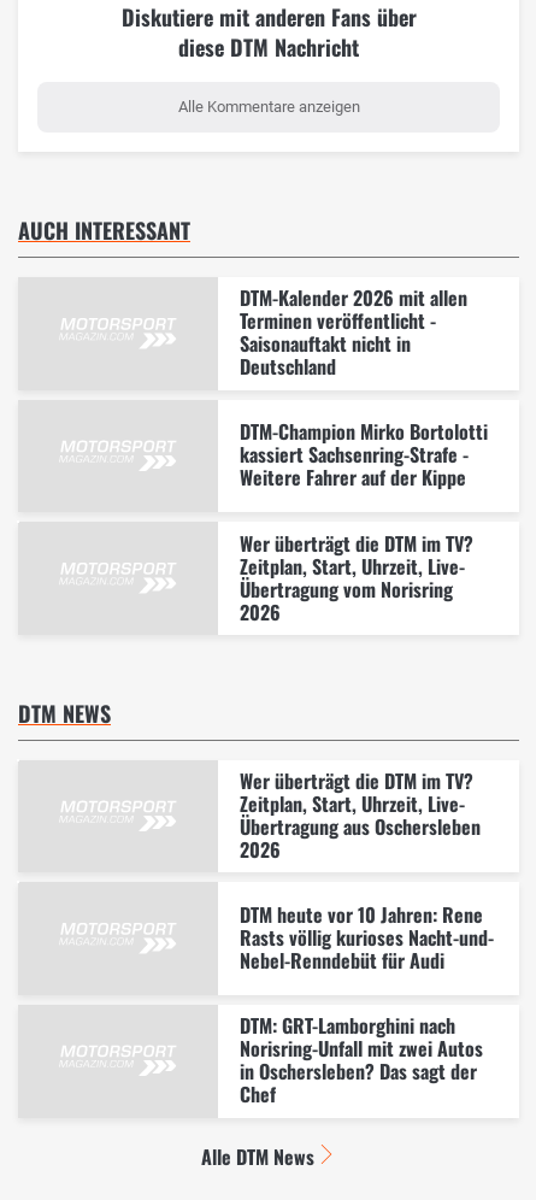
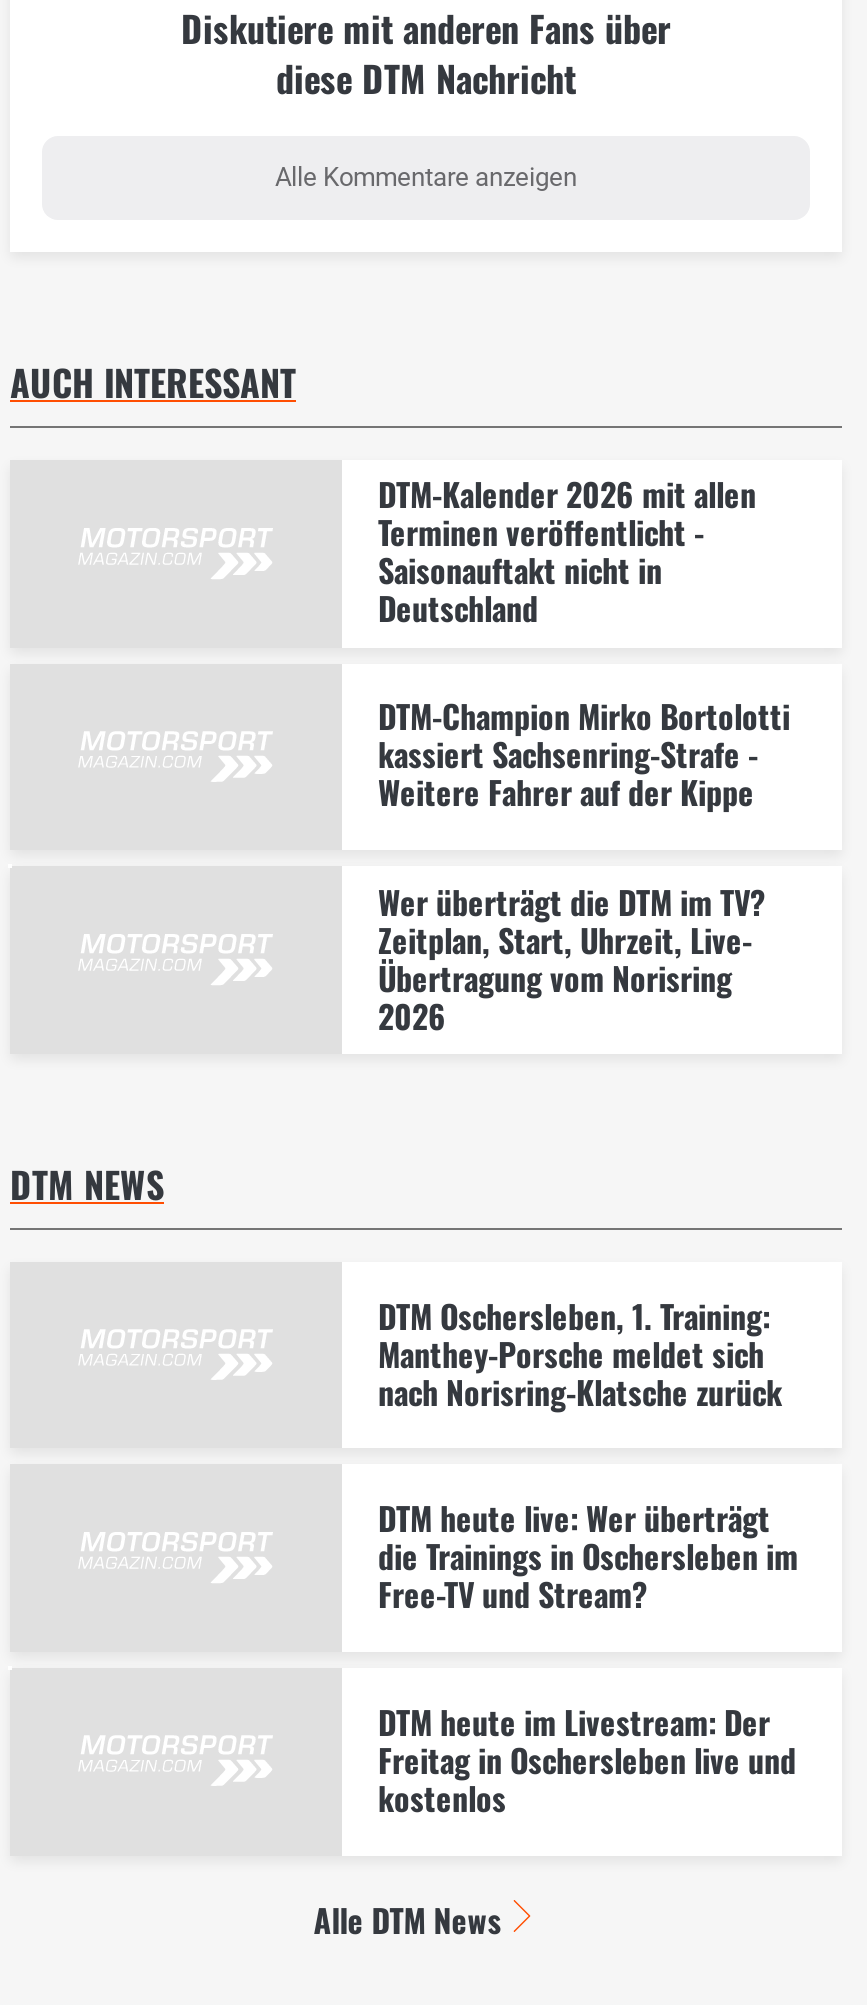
[240,766,481,864] Wer überträgt die DTM im TV? | Zeitplan, Start, Uhrzeit, Live- | Übertragung aus Oschersleben | 2026 -> [378,1291,782,1415] DTM Oschersleben, 1. Training: | Manthey-Porsche meldet sich | nach Norisring-Klatsche zurück
[240,900,494,975] DTM heute vor 10 Jahren: Rene | Rasts völlig kurioses Nacht-und- | Nebel-Renndebüt für Audi -> [378,1494,798,1618] DTM heute live: Wer überträgt | die Trainings in Oschersleben im | Free-TV und Stream?
[240,1011,483,1109] DTM: GRT-Lamborghini nach | Norisring-Unfall mit zwei Autos | in Oschersleben? Das sagt der | Chef -> [378,1697,796,1821] DTM heute im Livestream: Der | Freitag in Oschersleben live und | kostenlos

